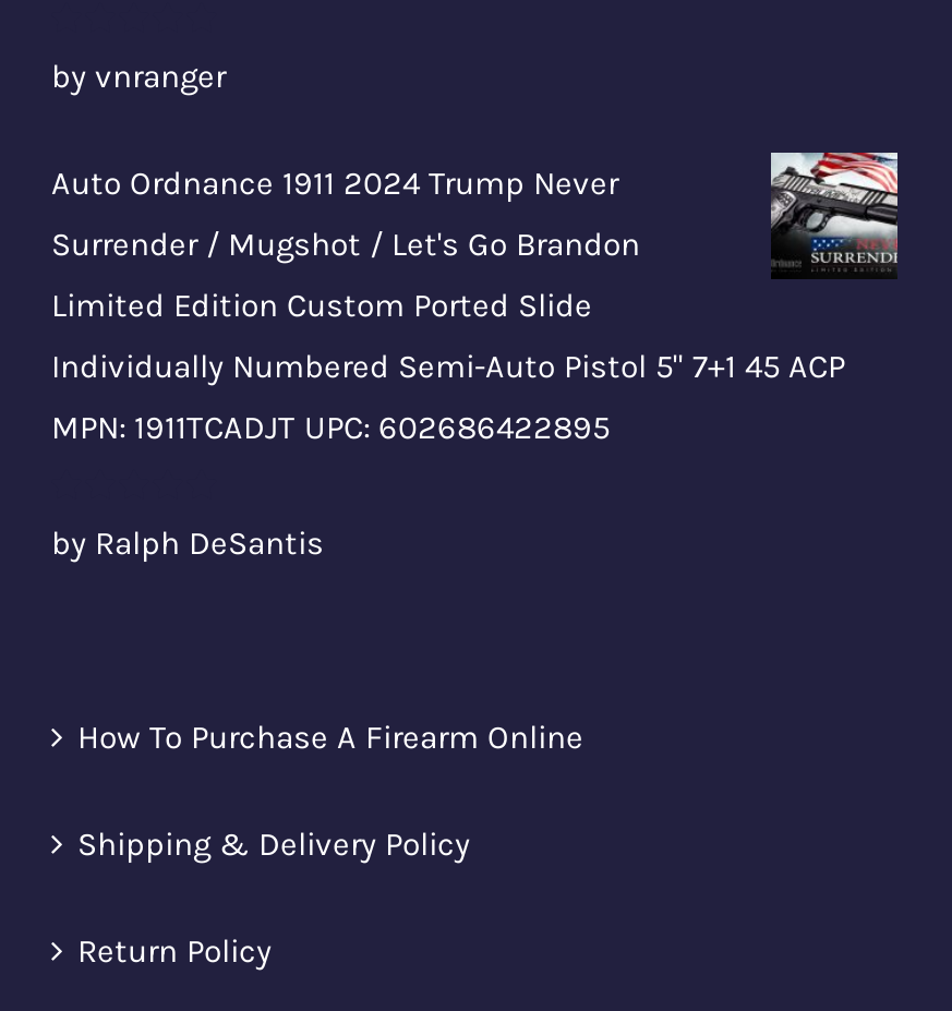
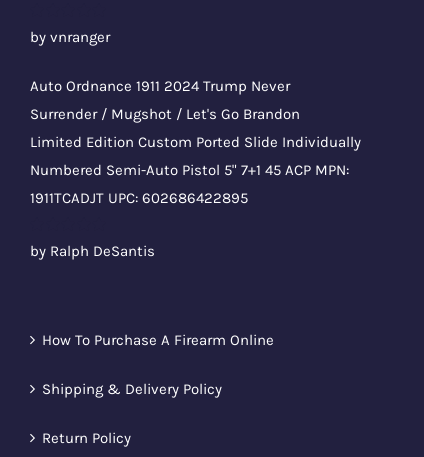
[769,149,900,280] [image] -> none

